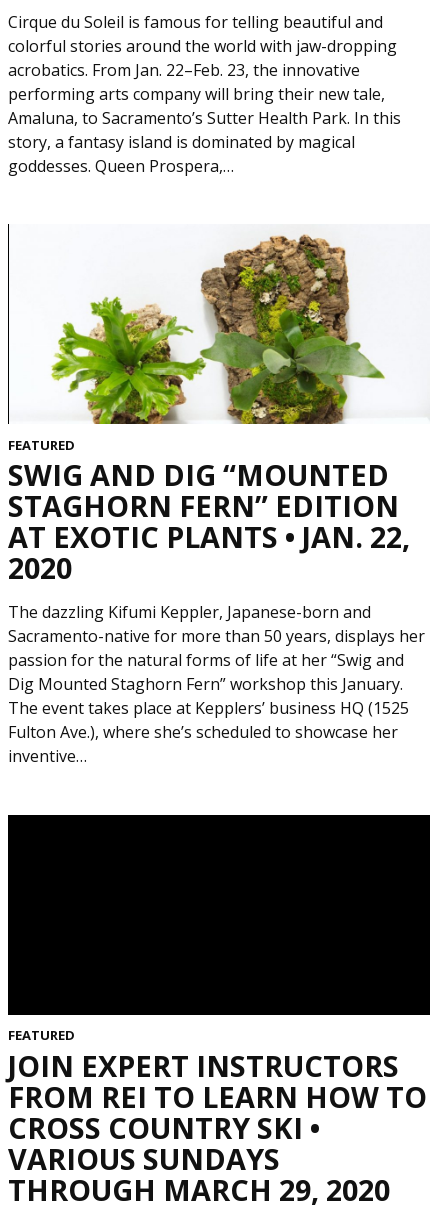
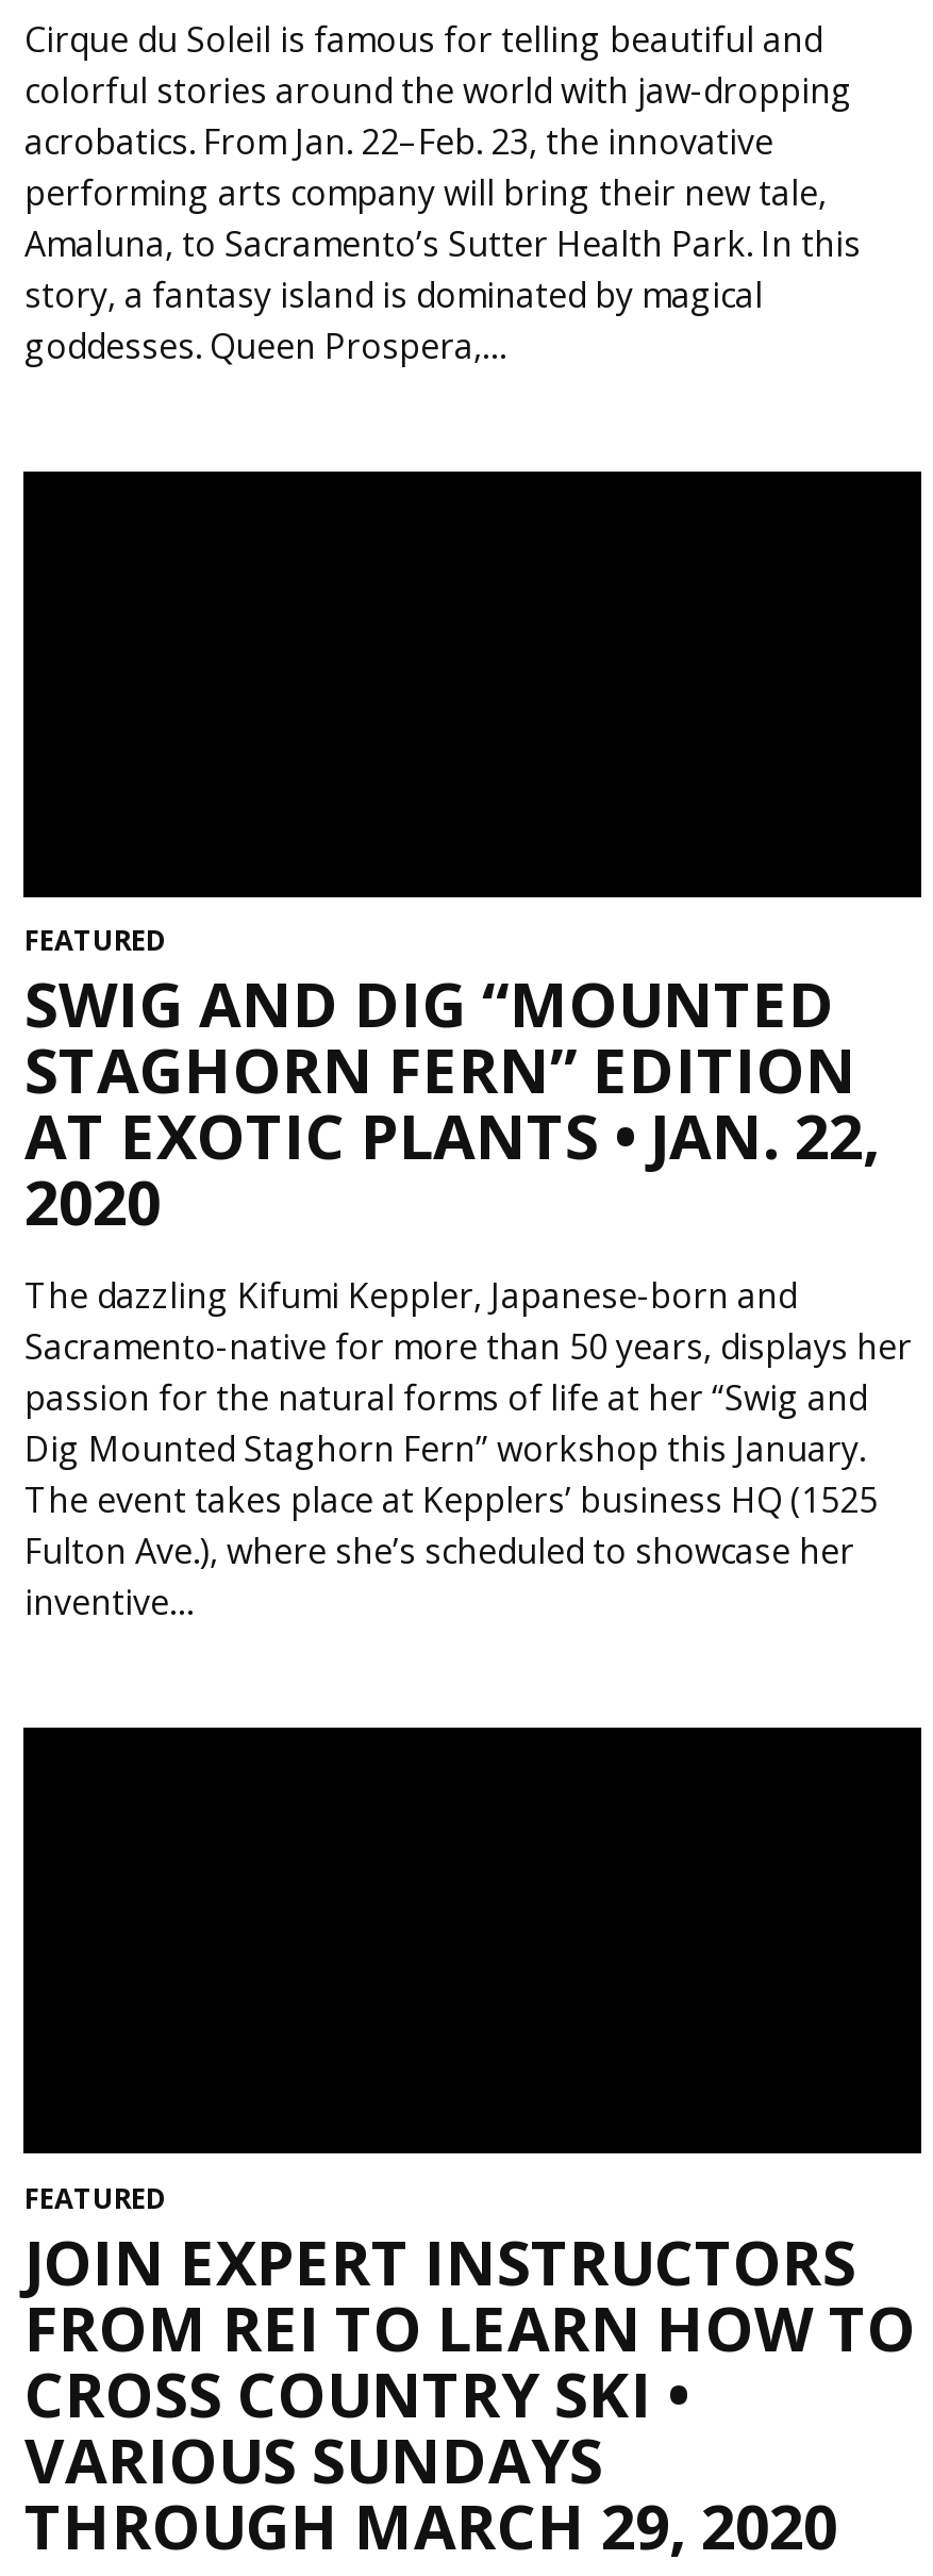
[9,224,430,425] [image] -> none

